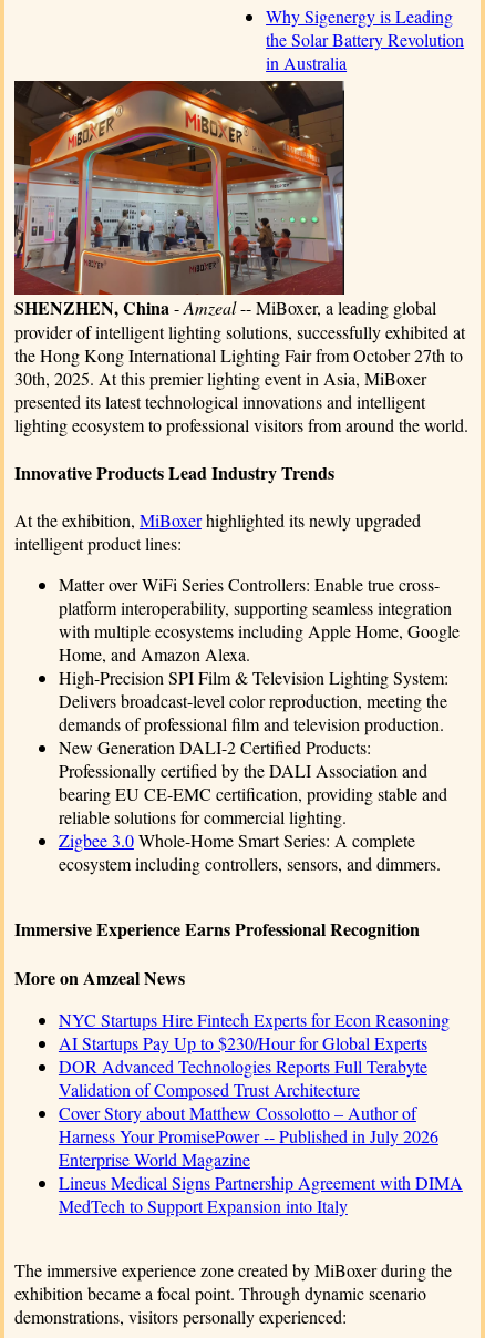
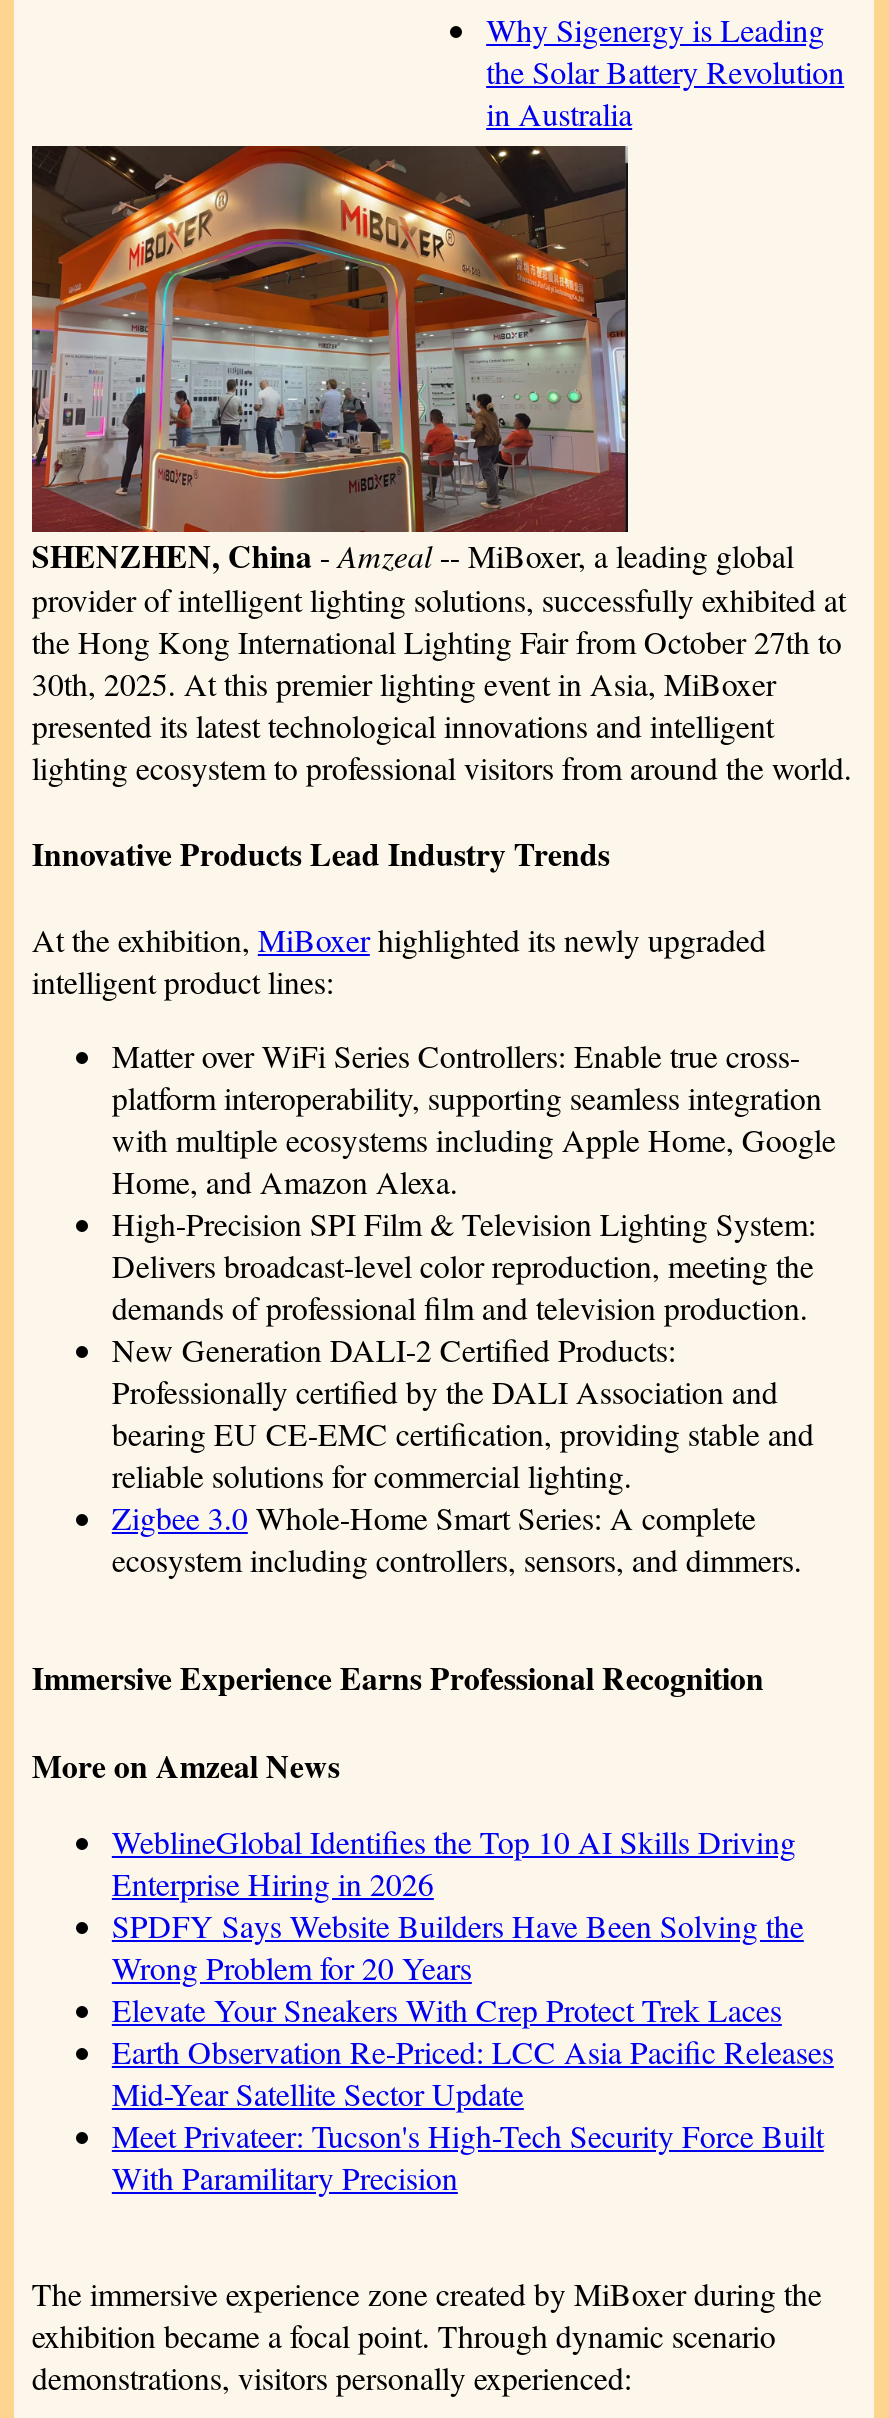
[59,1008,463,1218] NYC Startups Hire Fintech Experts for Econ Reasoning | AI Startups Pay Up to $230/Hour for Global Experts | DOR Advanced Technologies Reports Full Terabyte | Validation of Composed Trust Architecture | Cover Story about Matthew Cossolotto – Author of | Harness Your PromisePower -- Published in July 2026 | Enterprise World Magazine | Lineus Medical Signs Partnership Agreement with DIMA | MedTech to Support Expansion into Italy -> [112,1821,834,2199] WeblineGlobal Identifies the Top 10 AI Skills Driving | Enterprise Hiring in 2026 | SPDFY Says Website Builders Have Been Solving the | Wrong Problem for 20 Years | Elevate Your Sneakers With Crep Protect Trek Laces | Earth Observation Re-Priced: LCC Asia Pacific Releases | Mid-Year Satellite Sector Update | Meet Privateer: Tucson's High-Tech Security Force Built | With Paramilitary Precision

